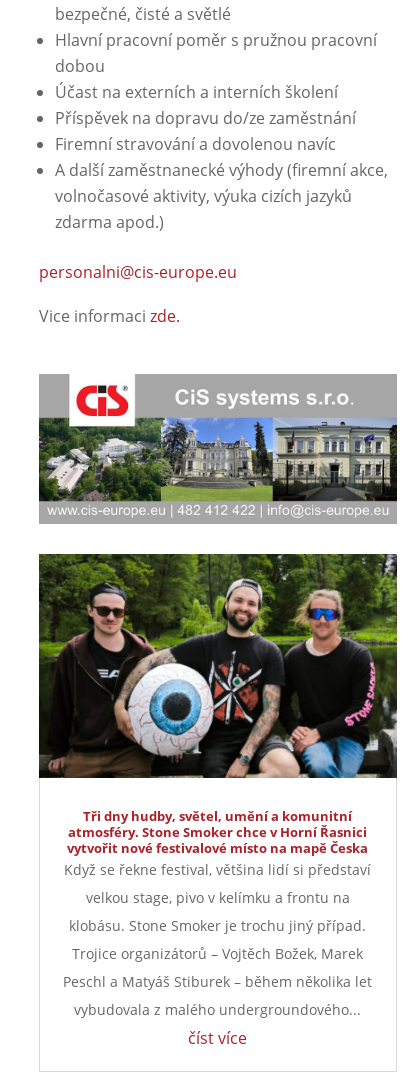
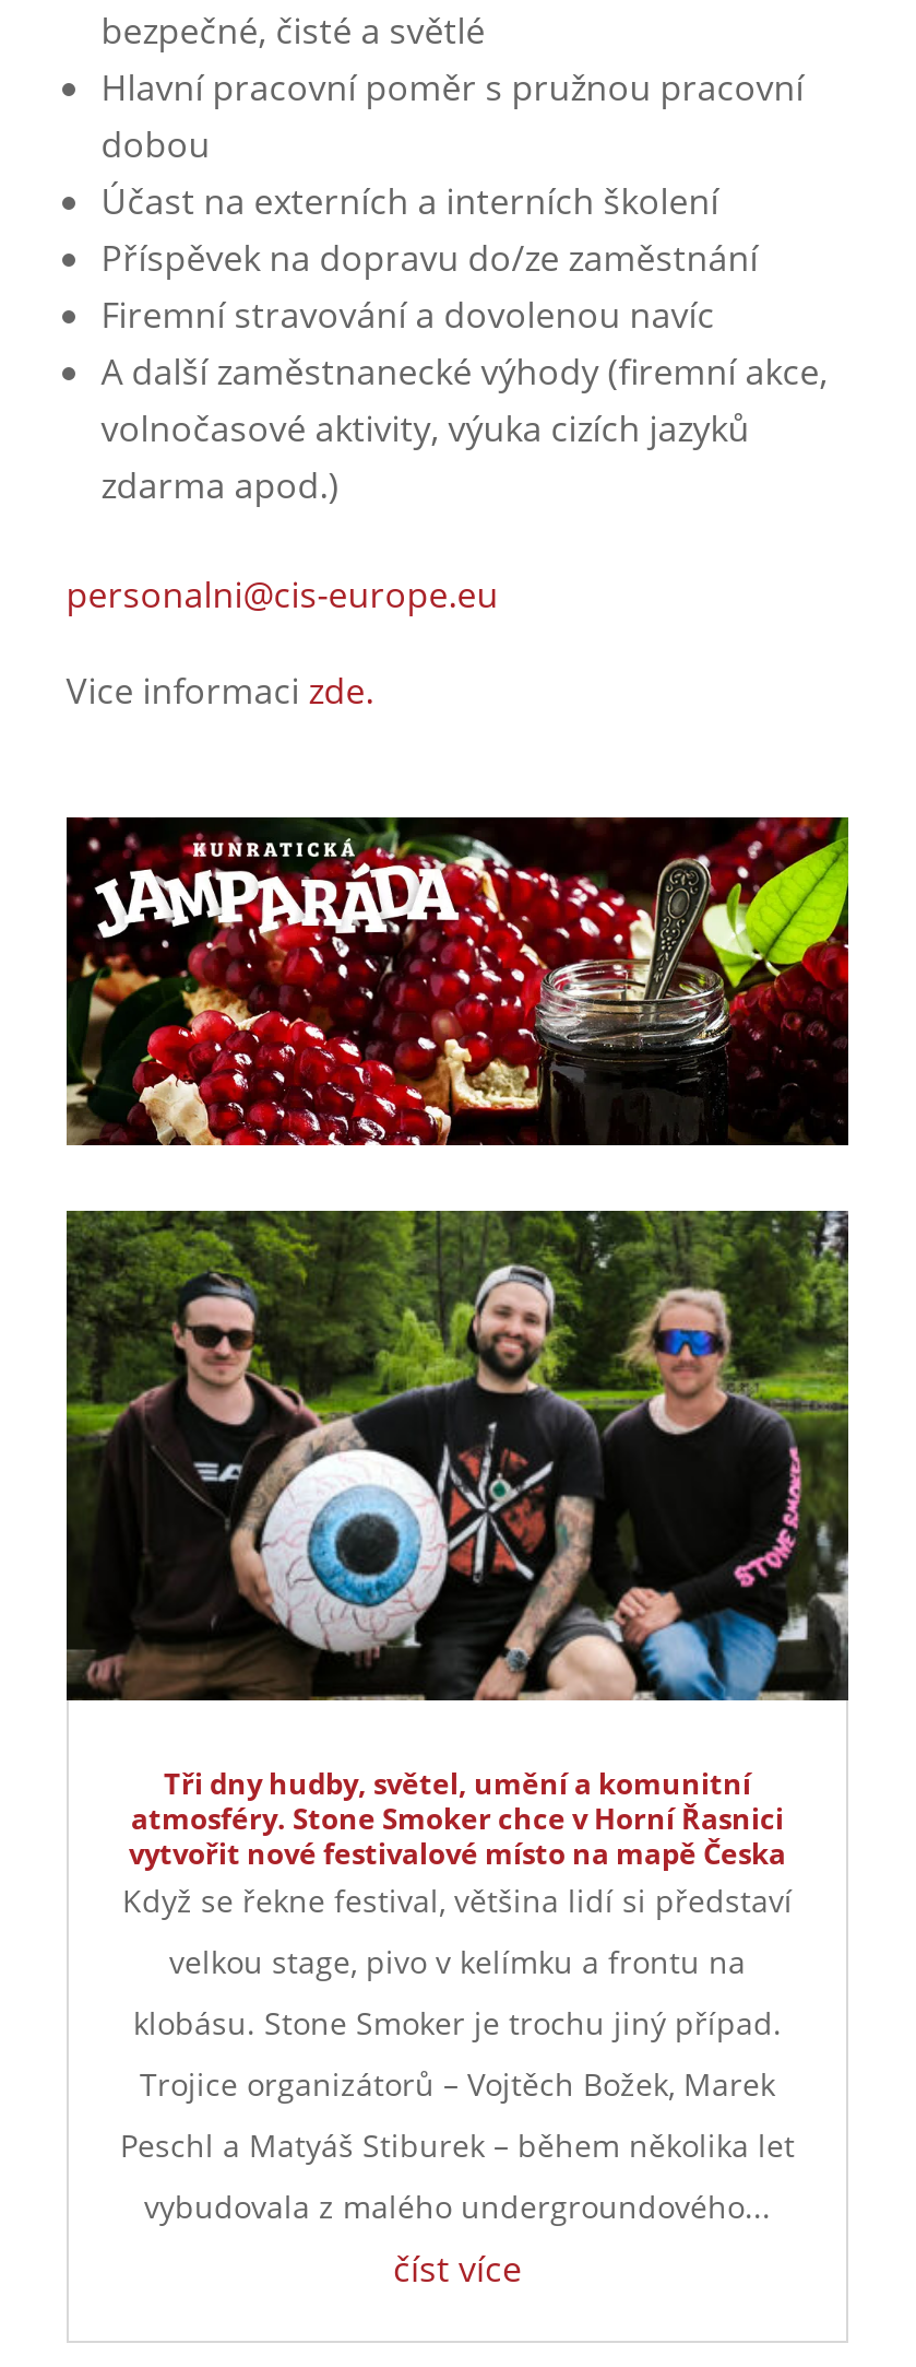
[38,374,398,524] [image] -> [64,815,850,1147] [image]

